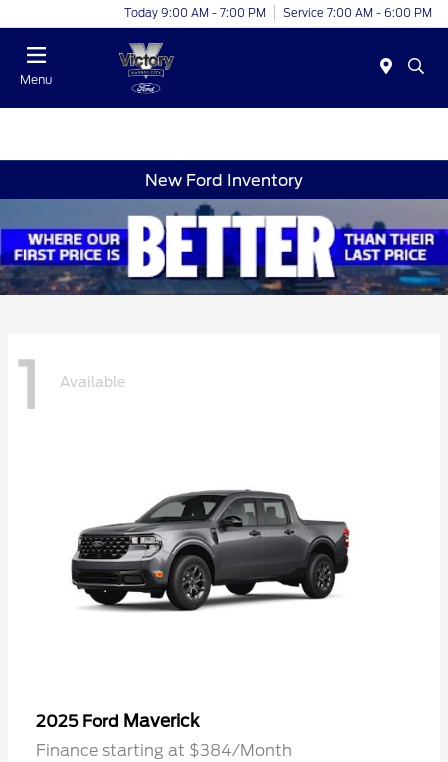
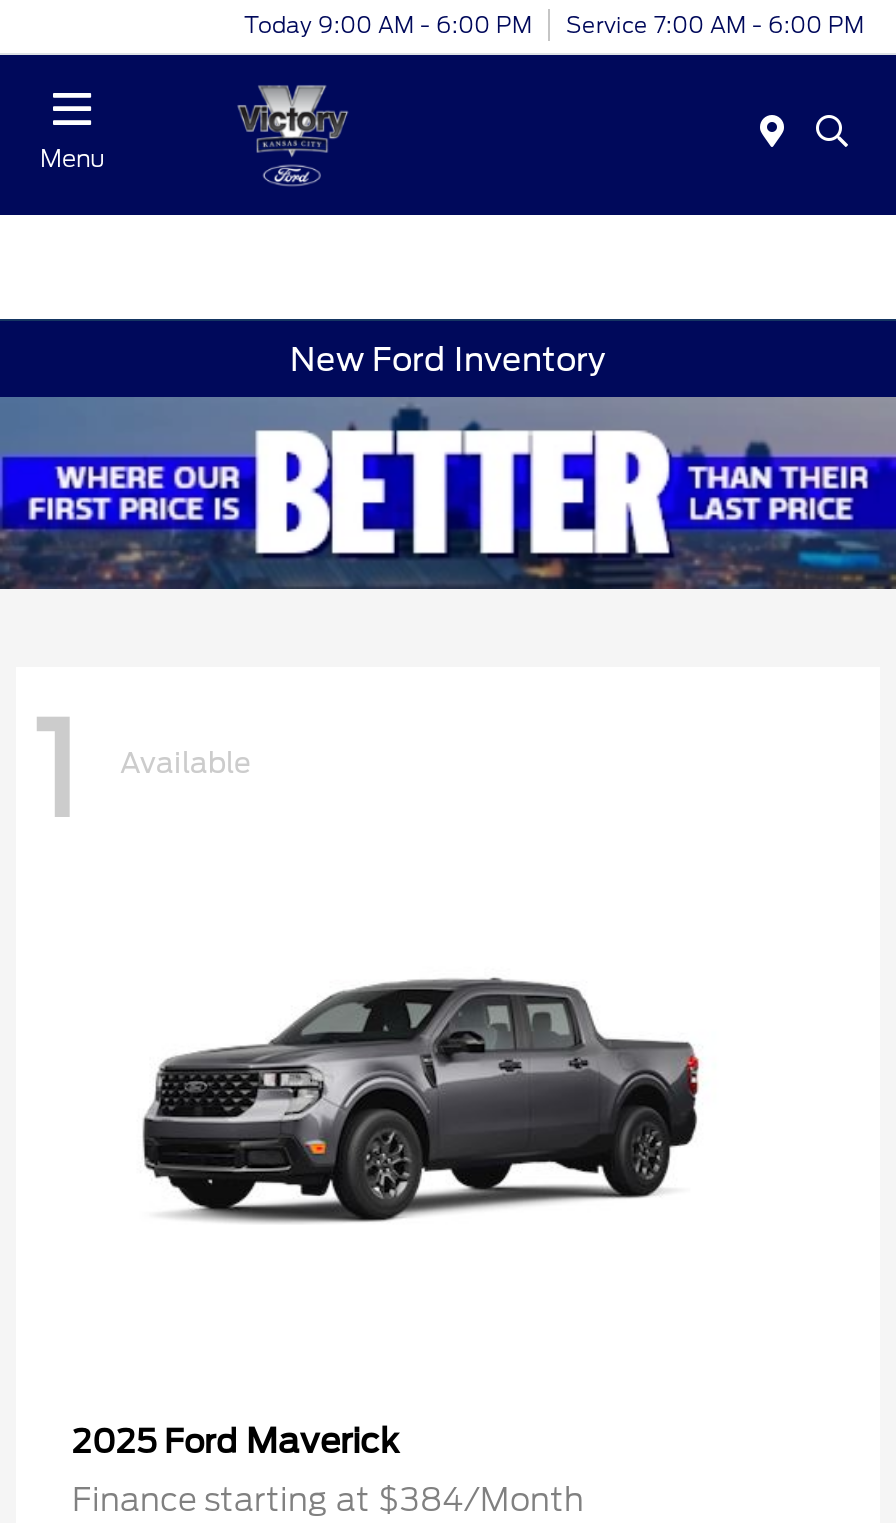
[124,5,432,19] Today 9:00 AM - 7:00 PM Service 7:00 AM - 6:00 PM -> [244,10,864,38] Today 9:00 AM - 6:00 PM Service 7:00 AM - 6:00 PM

